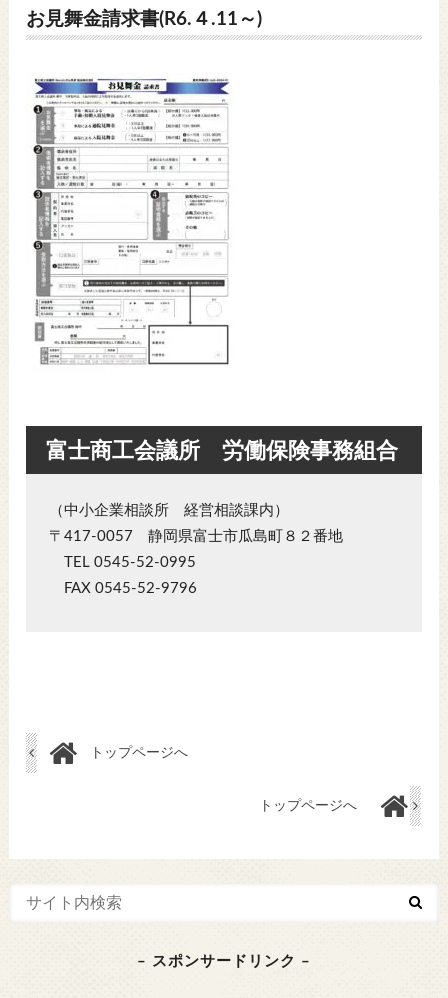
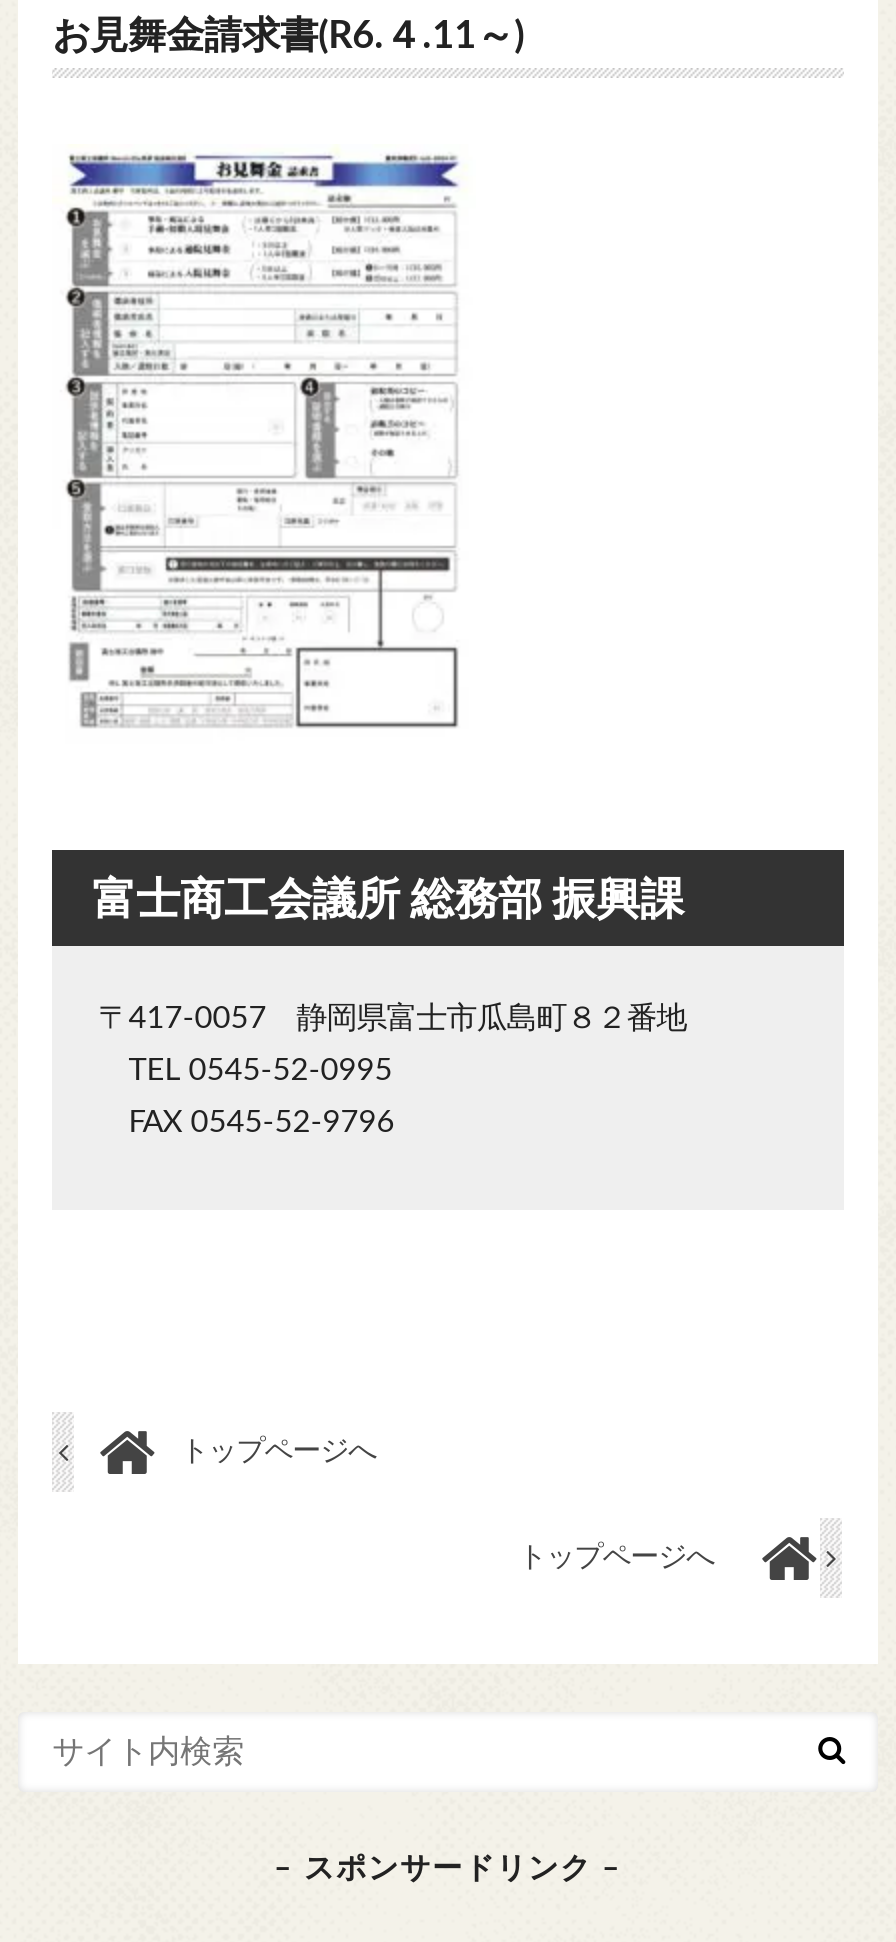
[46,440,398,517] 富士商工会議所 労働保険事務組合 | （中小企業相談所 経営相談課内） -> [92,879,684,923] 富士商工会議所 総務部 振興課

